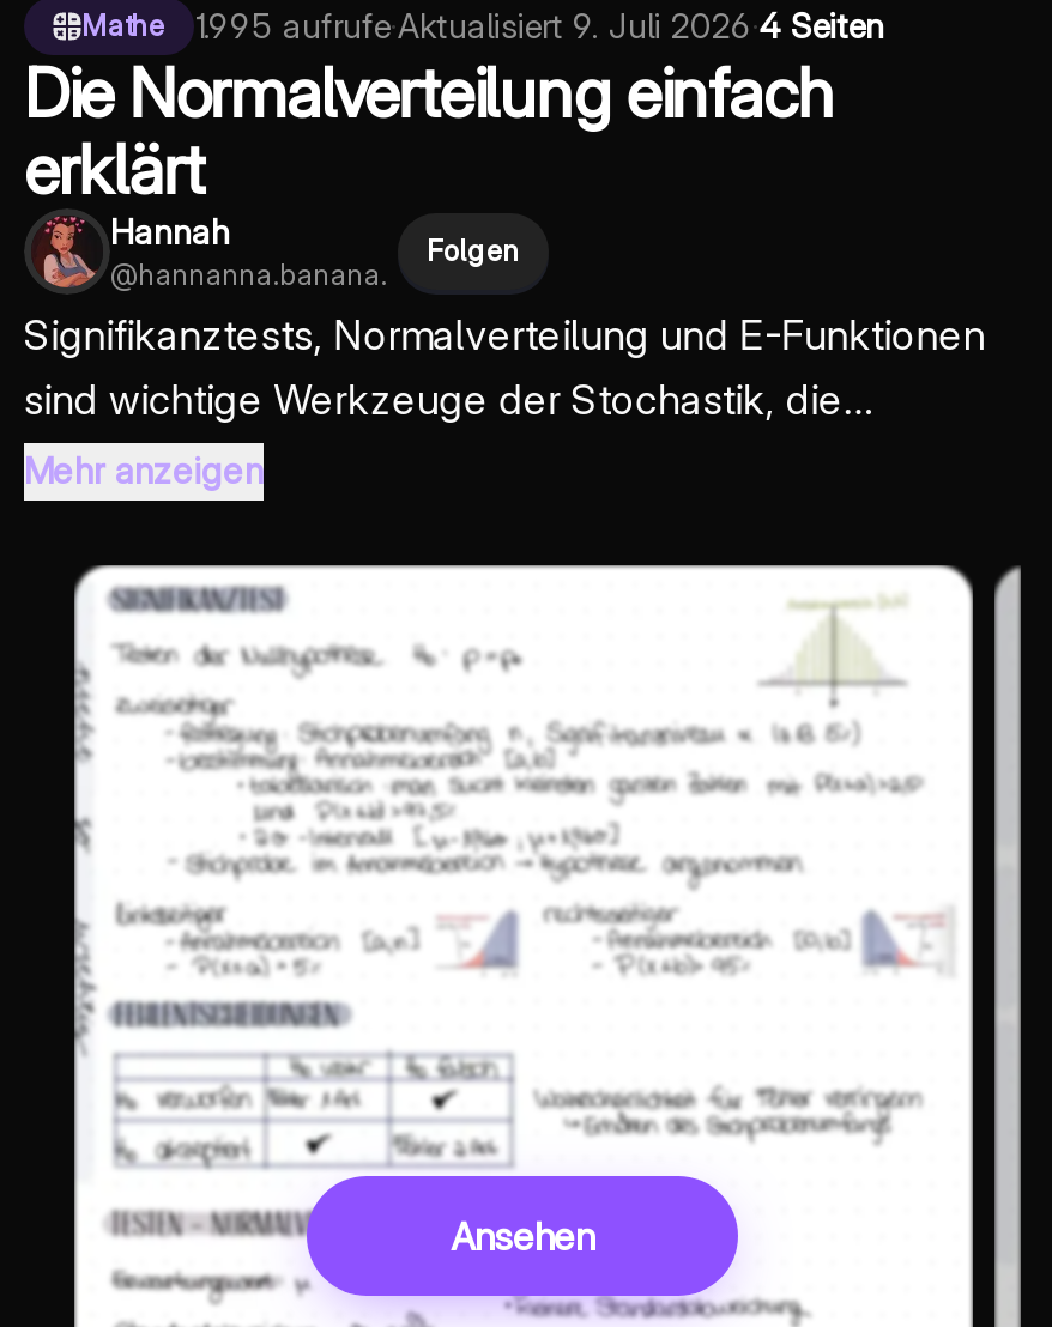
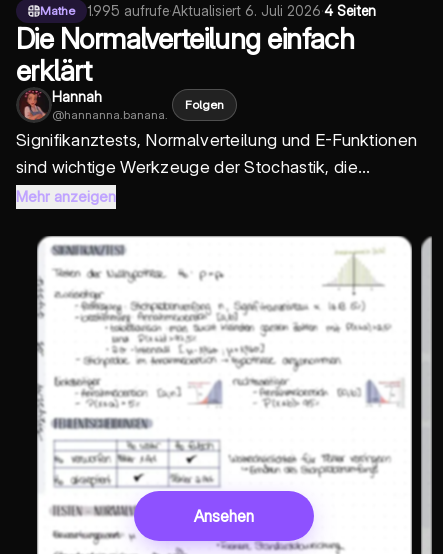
[194,5,884,46] 1.995 aufrufe · Aktualisiert 9. Juli 2026 · 4 Seiten -> [87,2,376,19] 1.995 aufrufe · Aktualisiert 6. Juli 2026 · 4 Seiten

